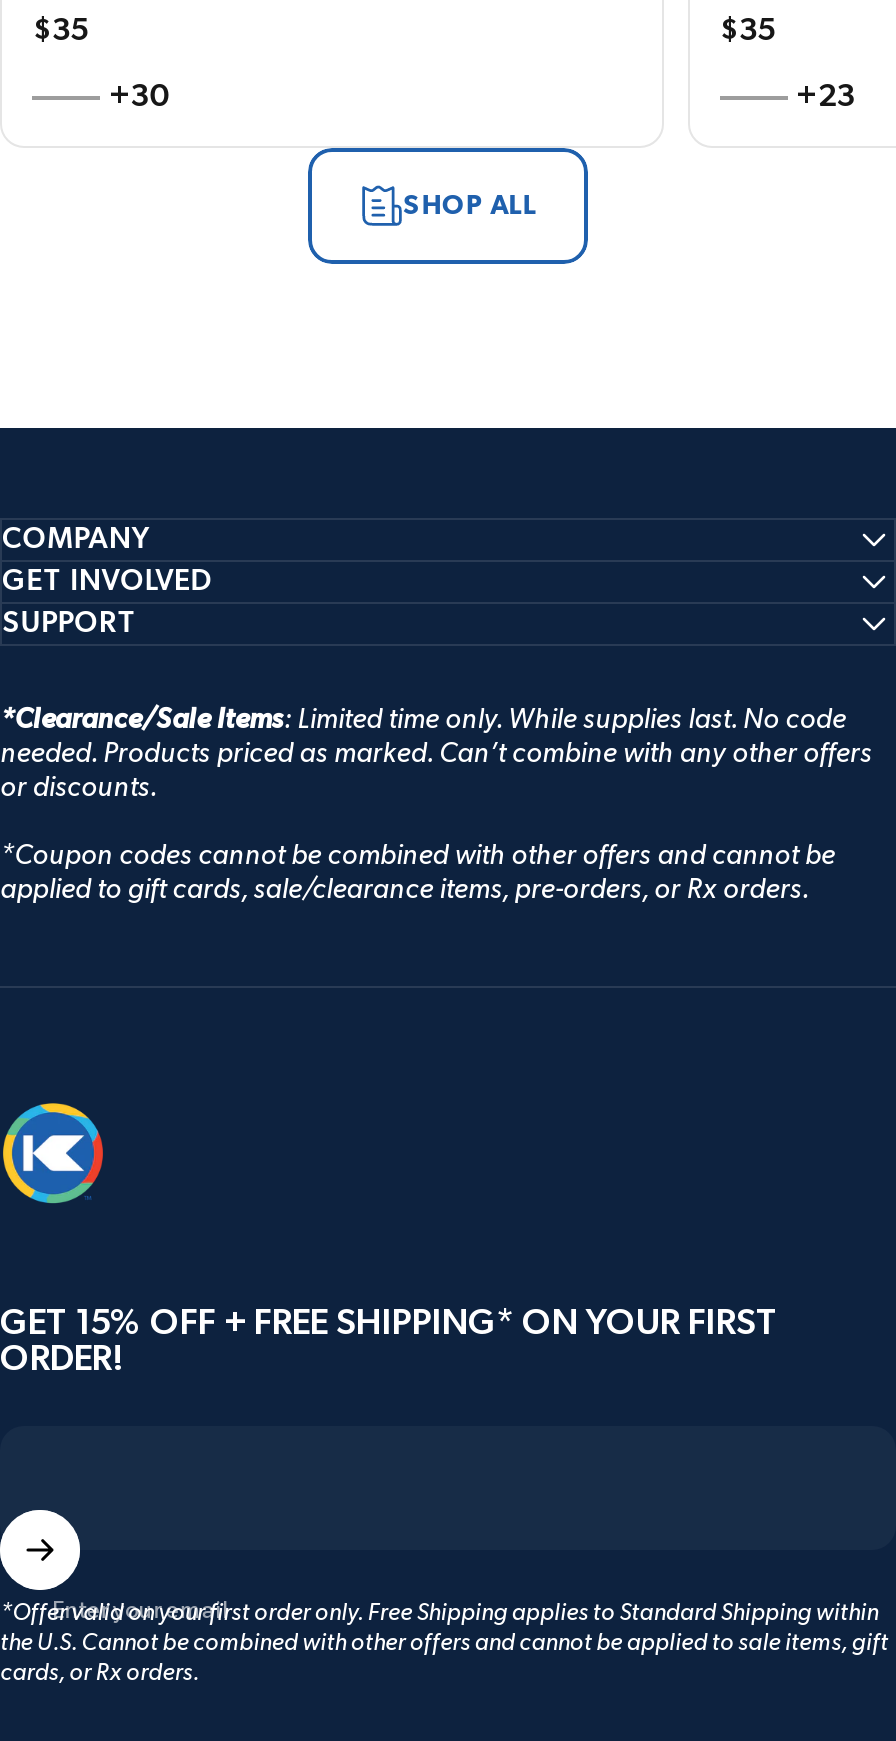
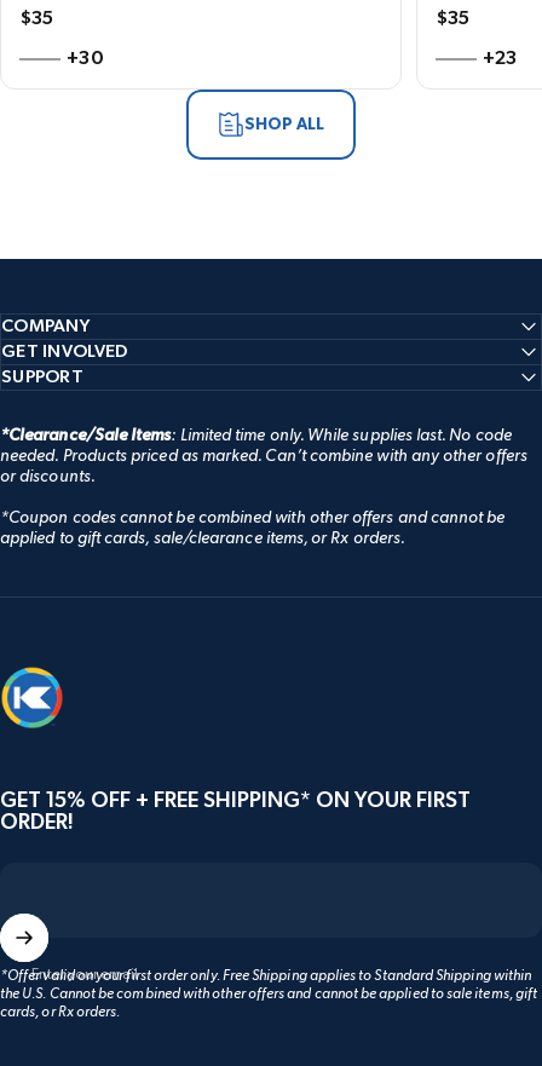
[0,872,810,906] applied to gift cards, sale/clearance items, pre-orders, or Rx orders. -> [0,528,405,548] applied to gift cards, sale/clearance items, or Rx orders.

